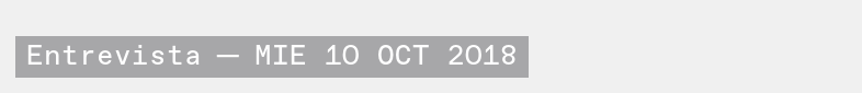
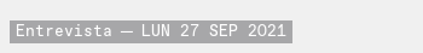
[26,43,518,71] Entrevista MIE 10 OCT 2018 -> [16,24,286,39] Entrevista LUN 27 SEP 2021

